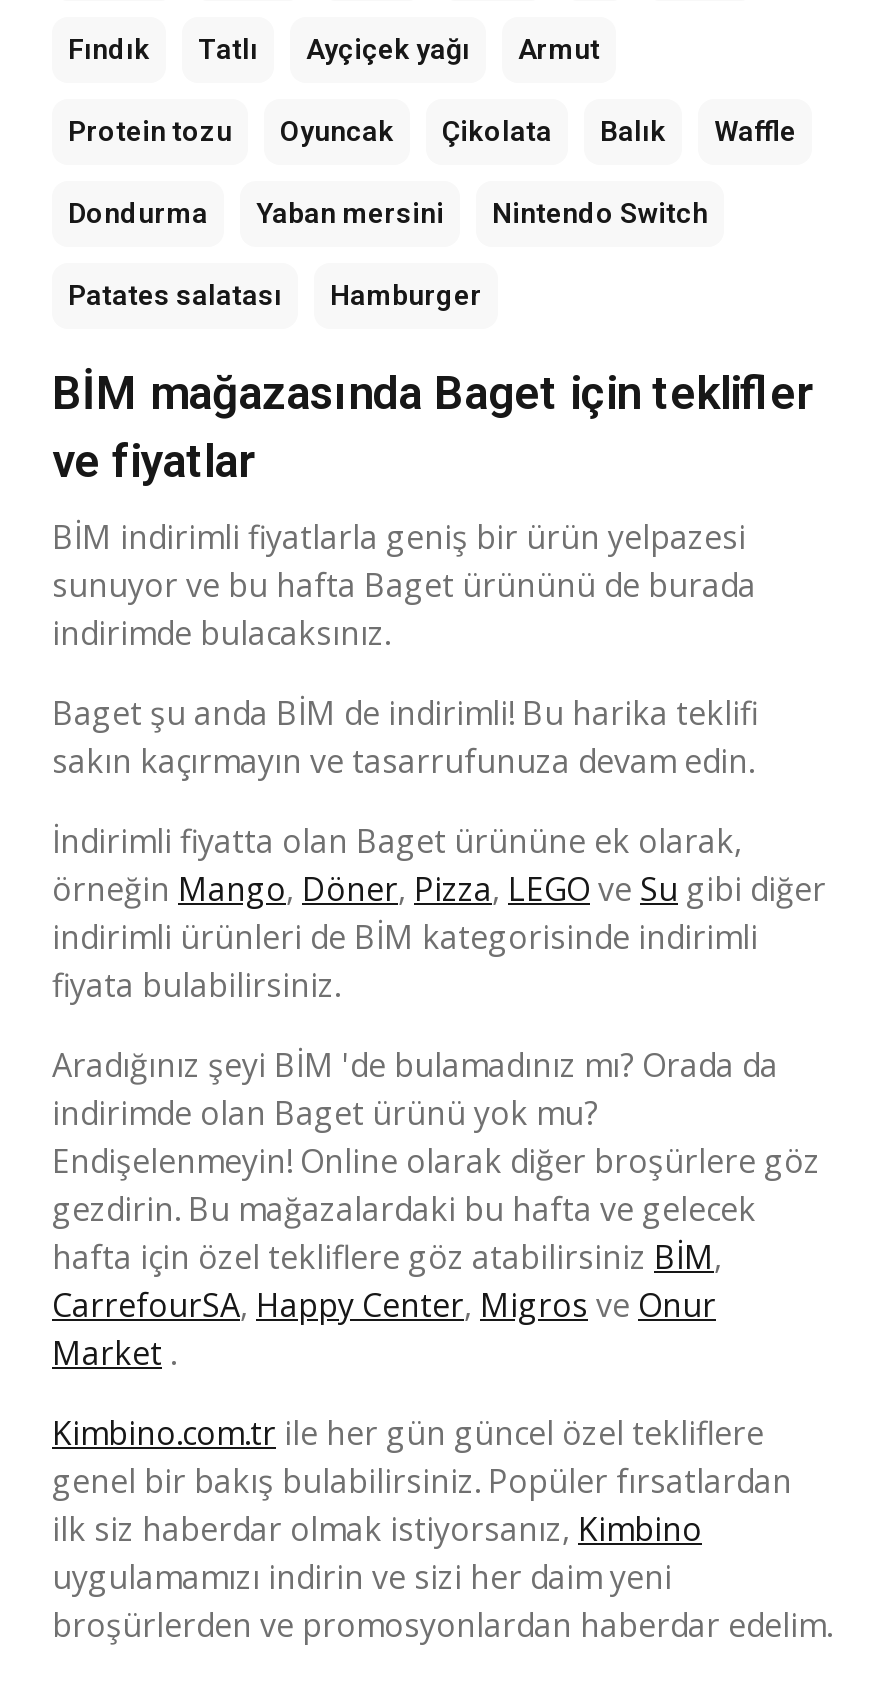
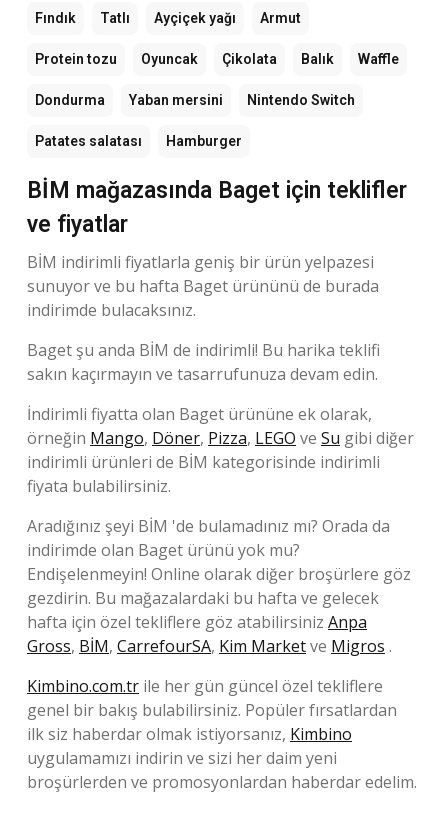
[52,1235,722,1375] hafta için özel tekliflere göz atabilirsiniz BİM, | CarrefourSA, Happy Center, Migros ve Onur | Market. -> [27,611,392,657] hafta için özel tekliflere göz atabilirsiniz Anpa | Gross, BİM, CarrefourSA, Kim Market ve Migros.

